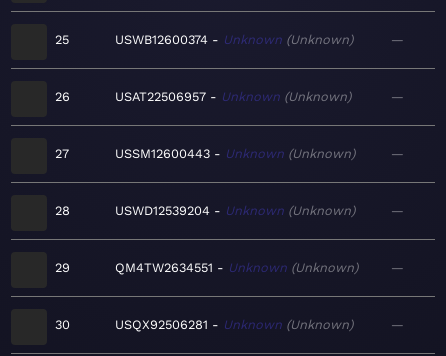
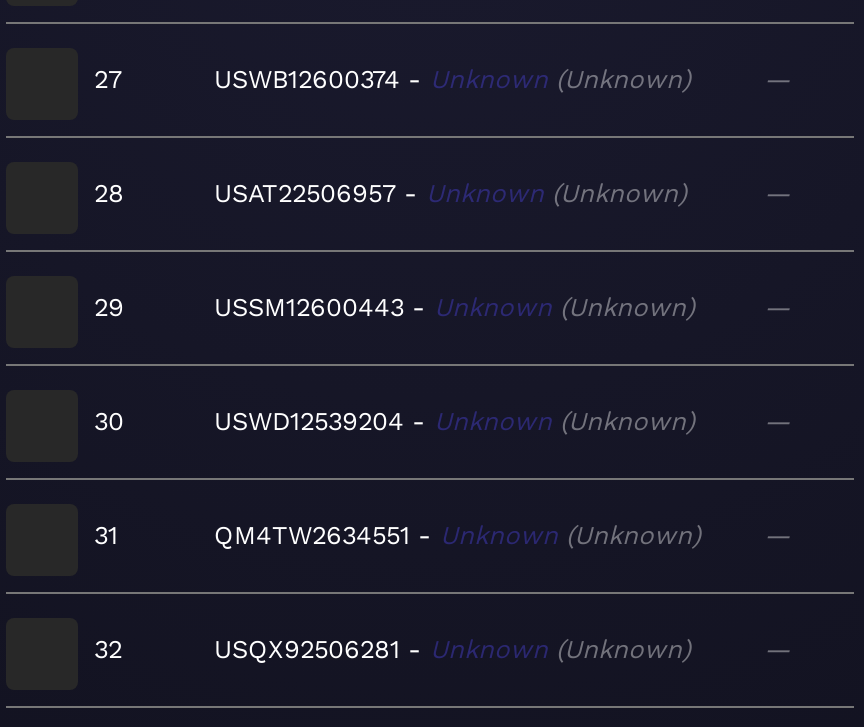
[55,32,69,47] 25 -> [94,65,122,95] 27
[55,89,70,104] 26 -> [94,179,124,209] 28
[55,146,69,161] 27 -> [94,293,124,323] 29
[55,203,70,218] 28 -> [94,407,124,437] 30
[55,260,70,275] 29 -> [94,521,118,551] 31
[55,317,70,332] 30 -> [94,635,122,665] 32

